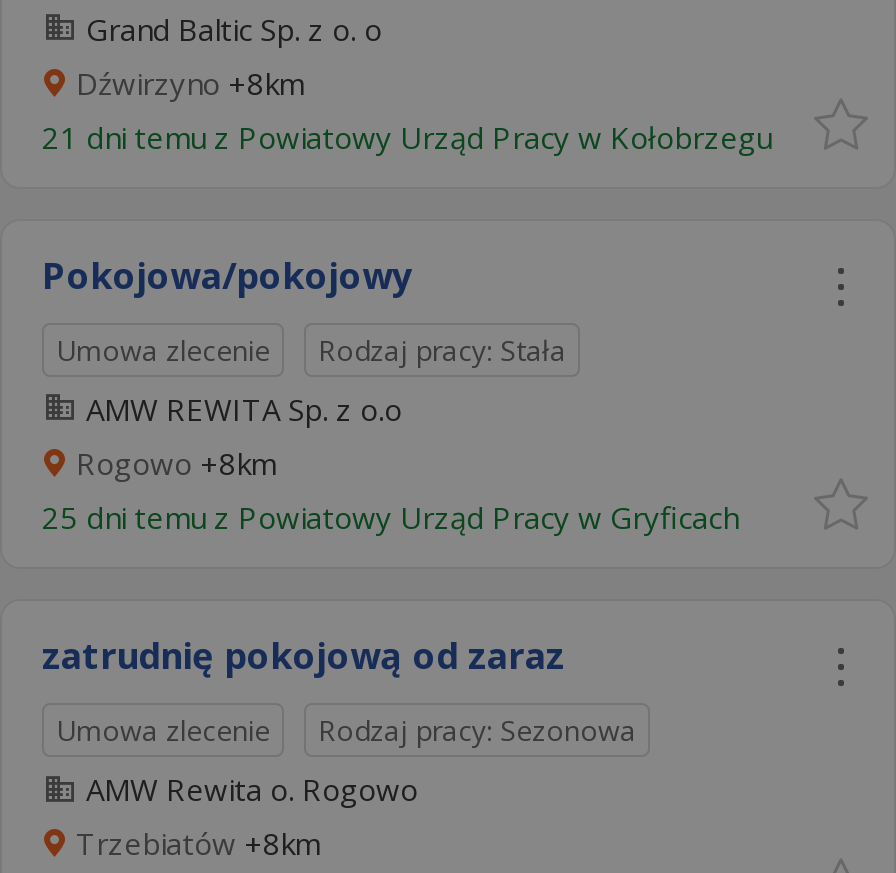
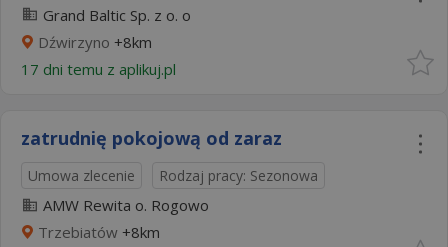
[42,117,780,537] 21 dni temu z Powiatowy Urząd Pracy w Kołobrzegu | Pokojowa/pokojowy | Umowa zlecenie | Rodzaj pracy: Stała | AMW REWITA Sp. z o.o | Rogowo +8km | 25 dni temu z Powiatowy Urząd Pracy w Gryficach -> [21,59,180,79] 17 dni temu z aplikuj.pl

